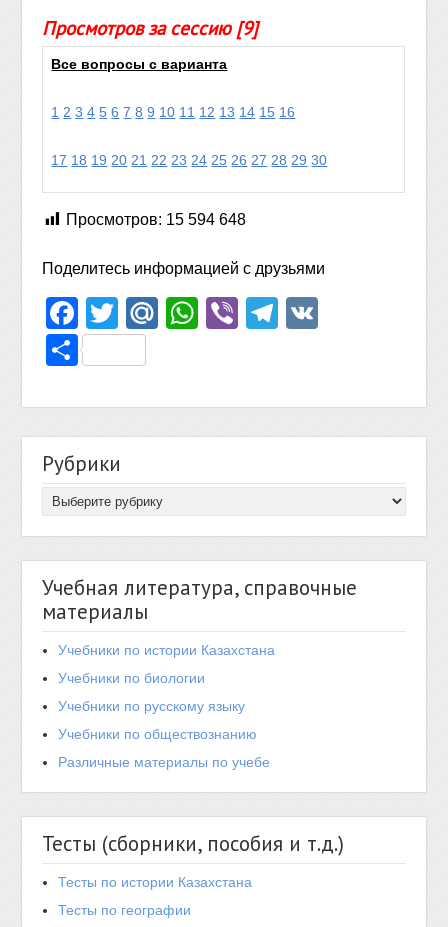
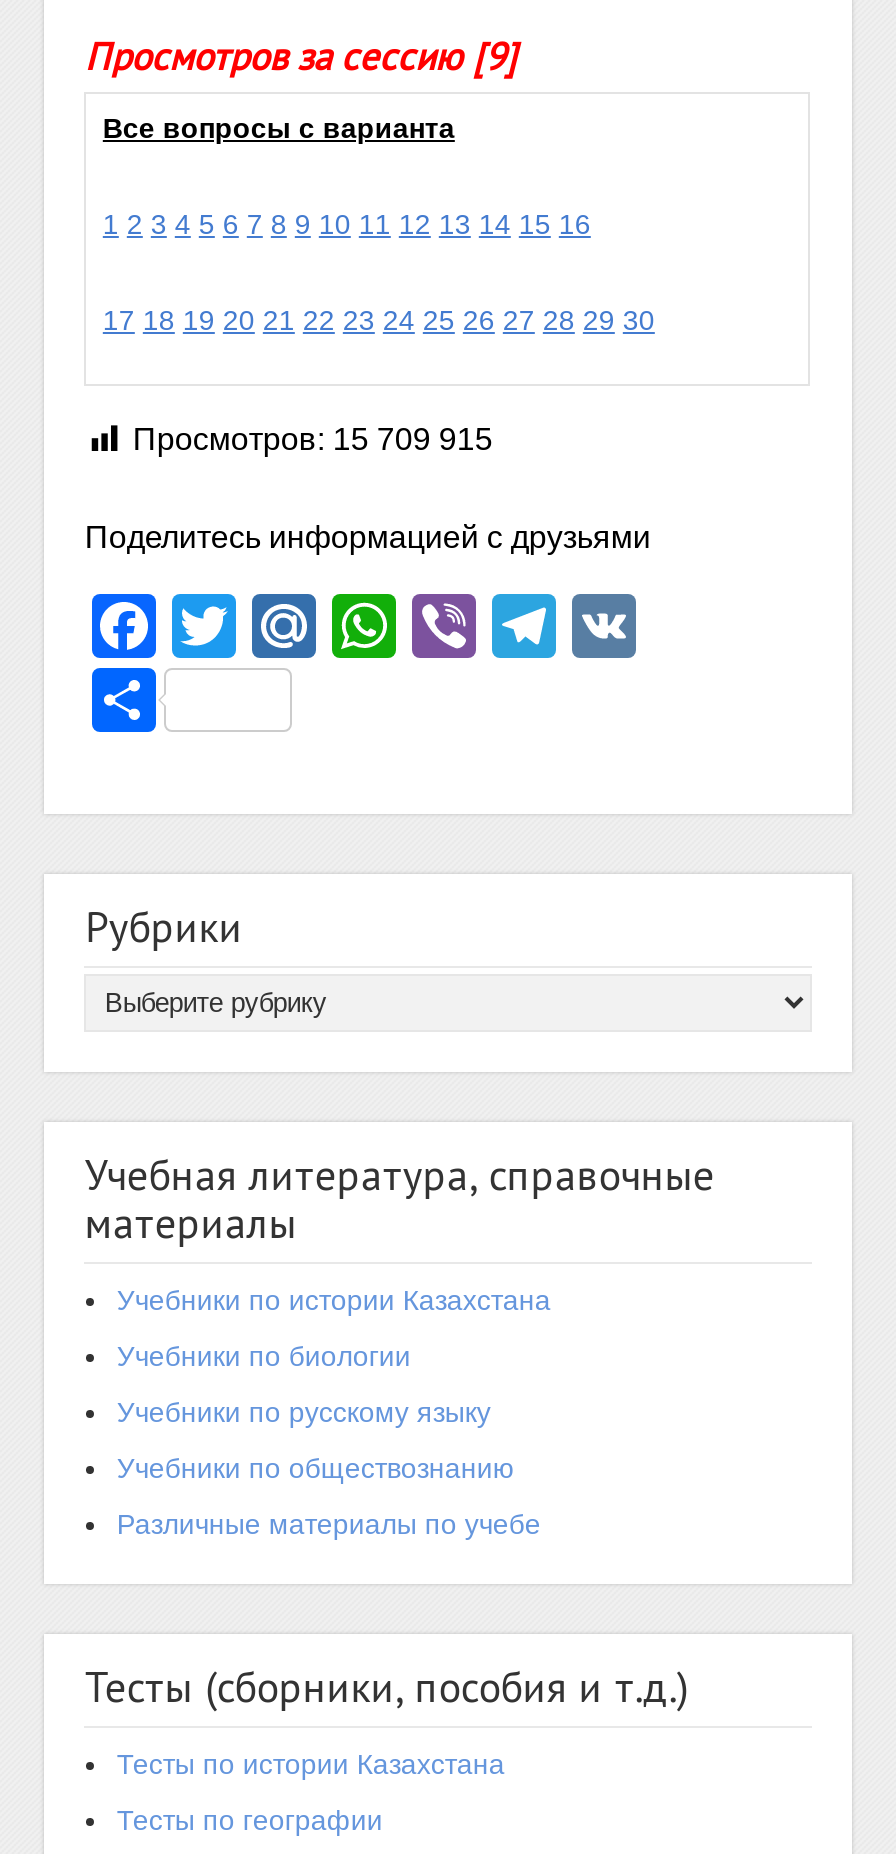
[66,211,246,228] Просмотров: 15 594 648 -> [133,422,493,456] Просмотров: 15 709 915

